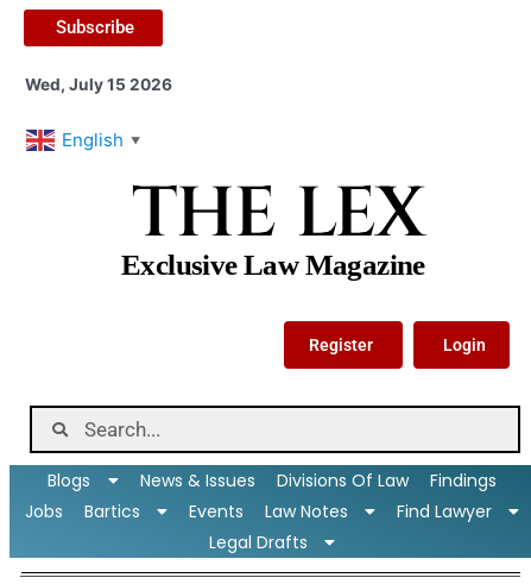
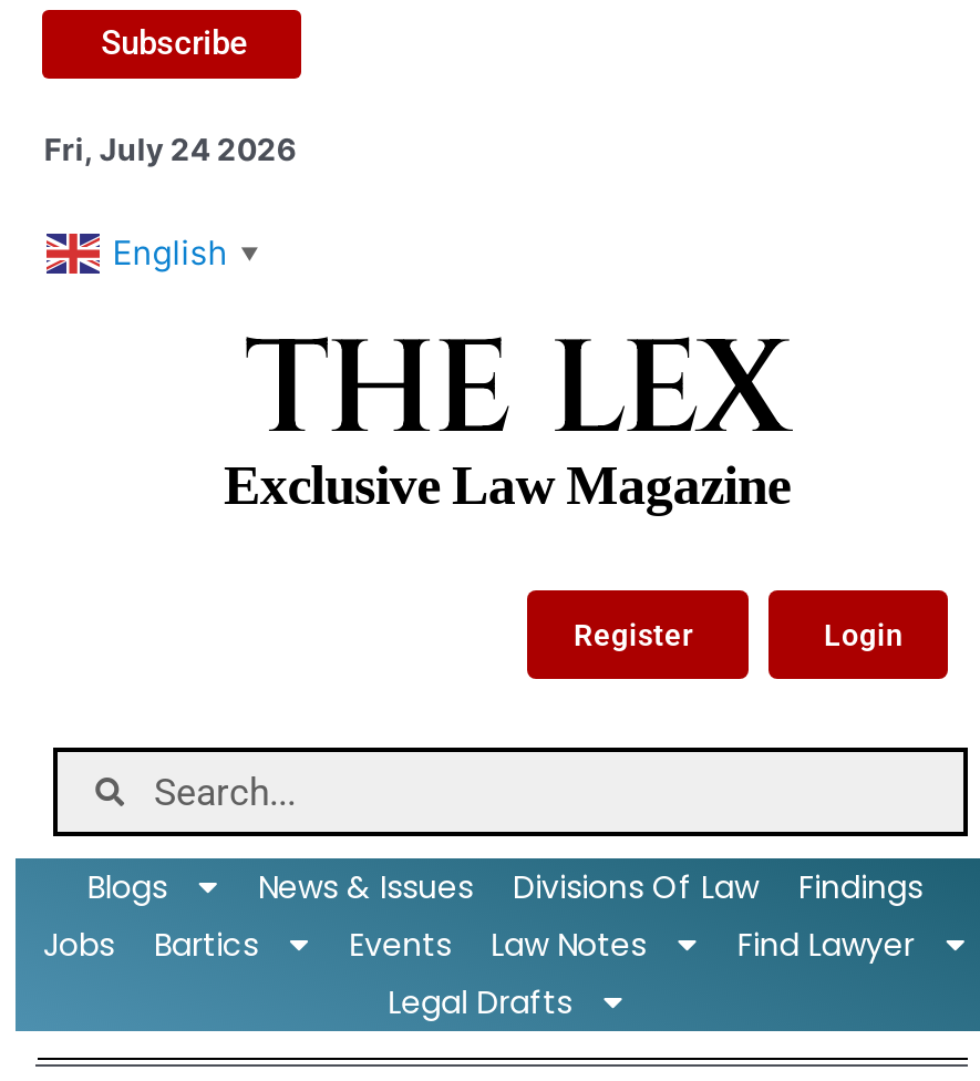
[25,75,172,94] Wed, July 15 2026 -> [44,132,297,167] Fri, July 24 2026

